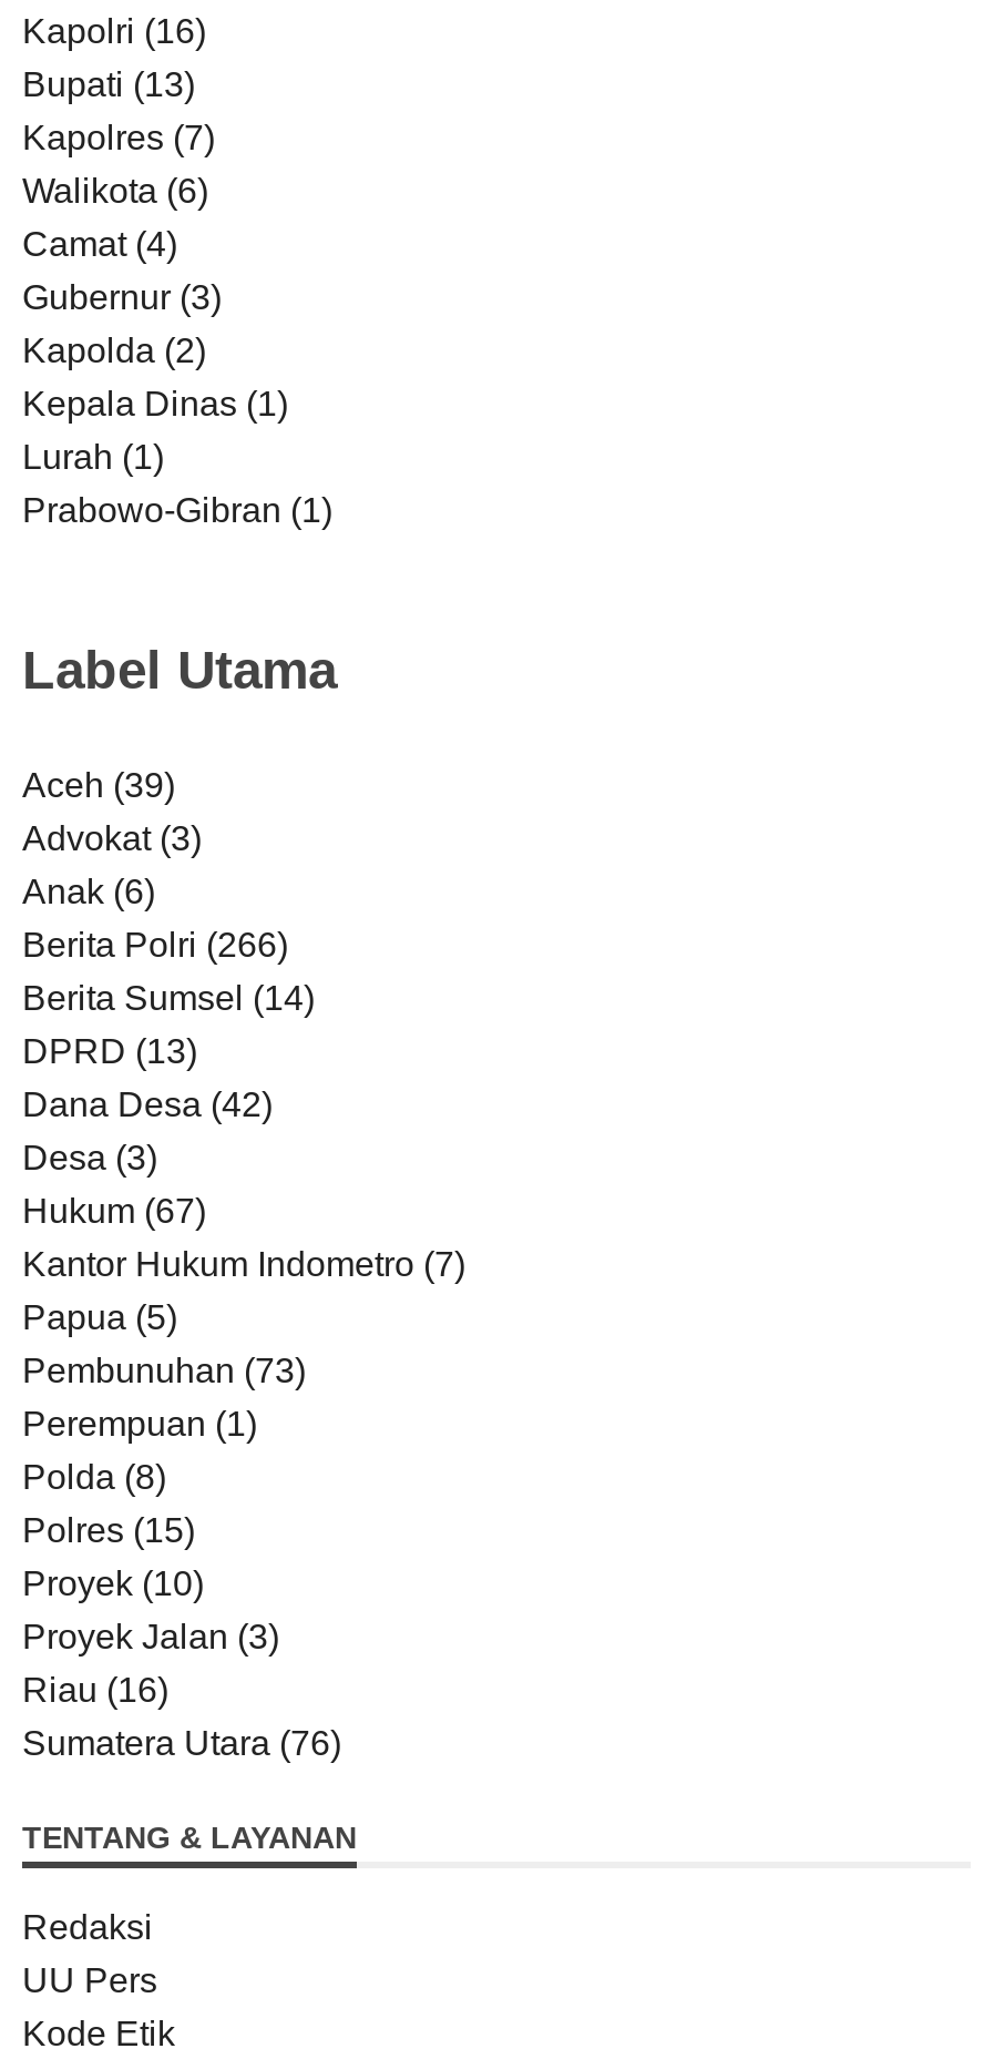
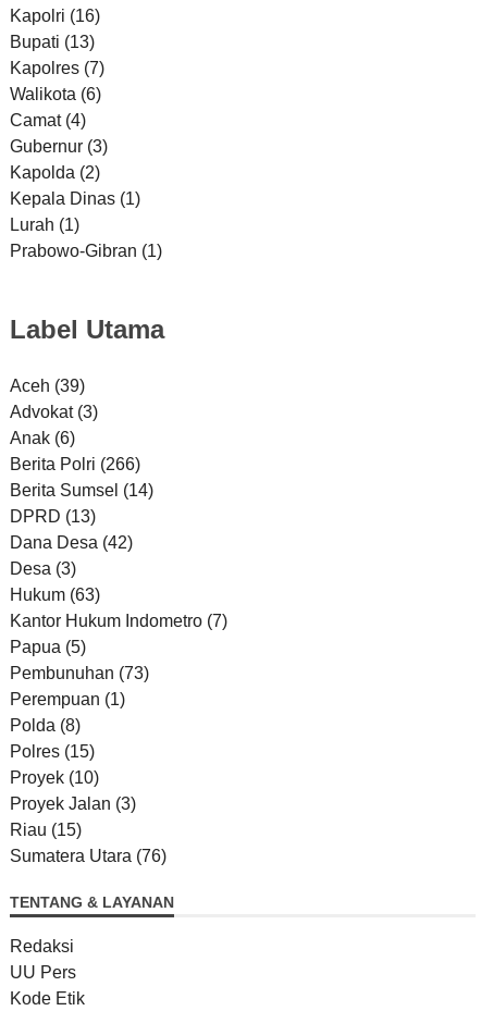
[22,1191,206,1229] Hukum (67) -> [10,585,100,604] Hukum (63)
[22,1670,168,1708] Riau (16) -> [10,820,82,839] Riau (15)

